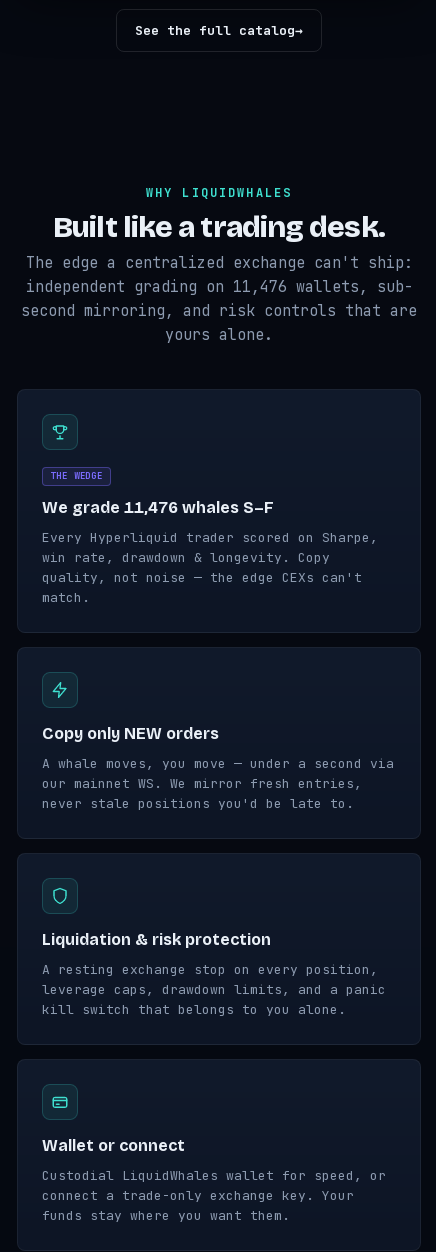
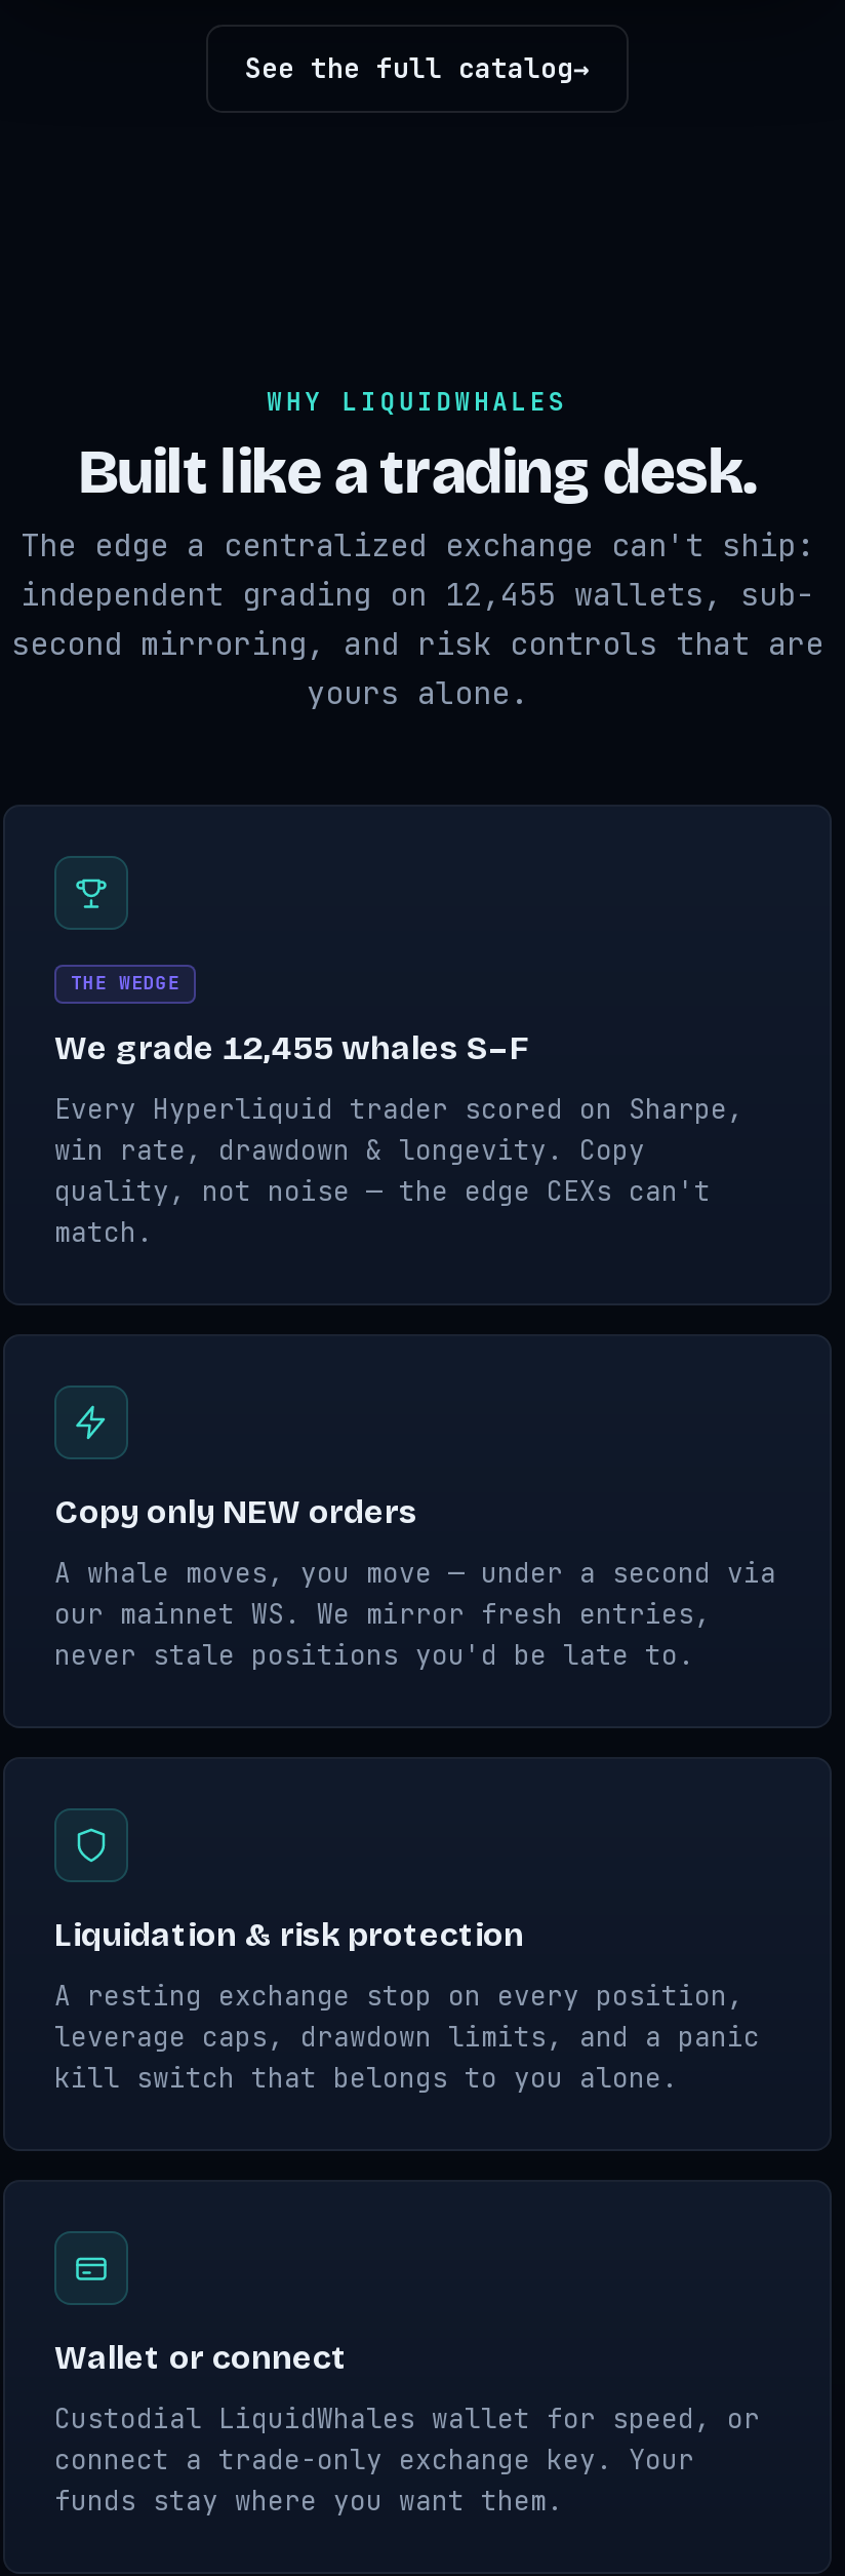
[25,277,412,297] independent grading on 11,476 wallets, sub- -> [21,575,814,616] independent grading on 12,455 wallets, sub-
[42,498,274,517] We grade 11,476 whales S–F -> [54,1028,530,1067] We grade 12,455 whales S–F

